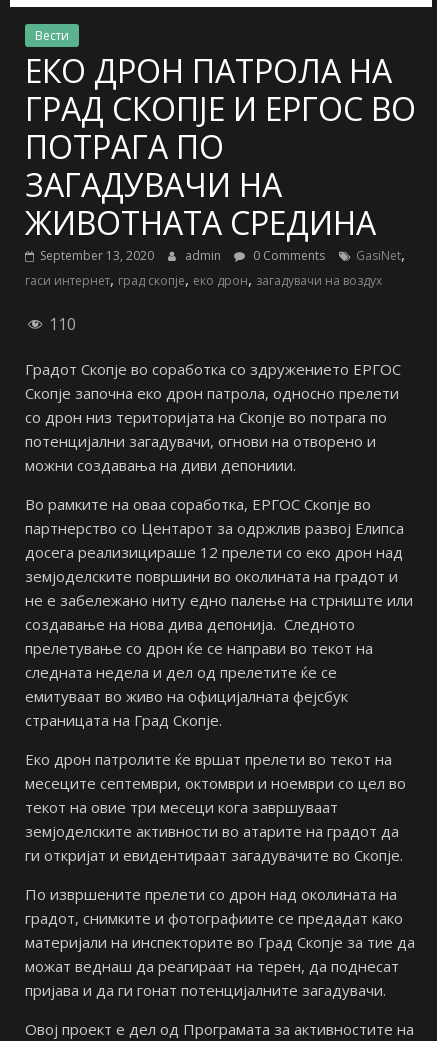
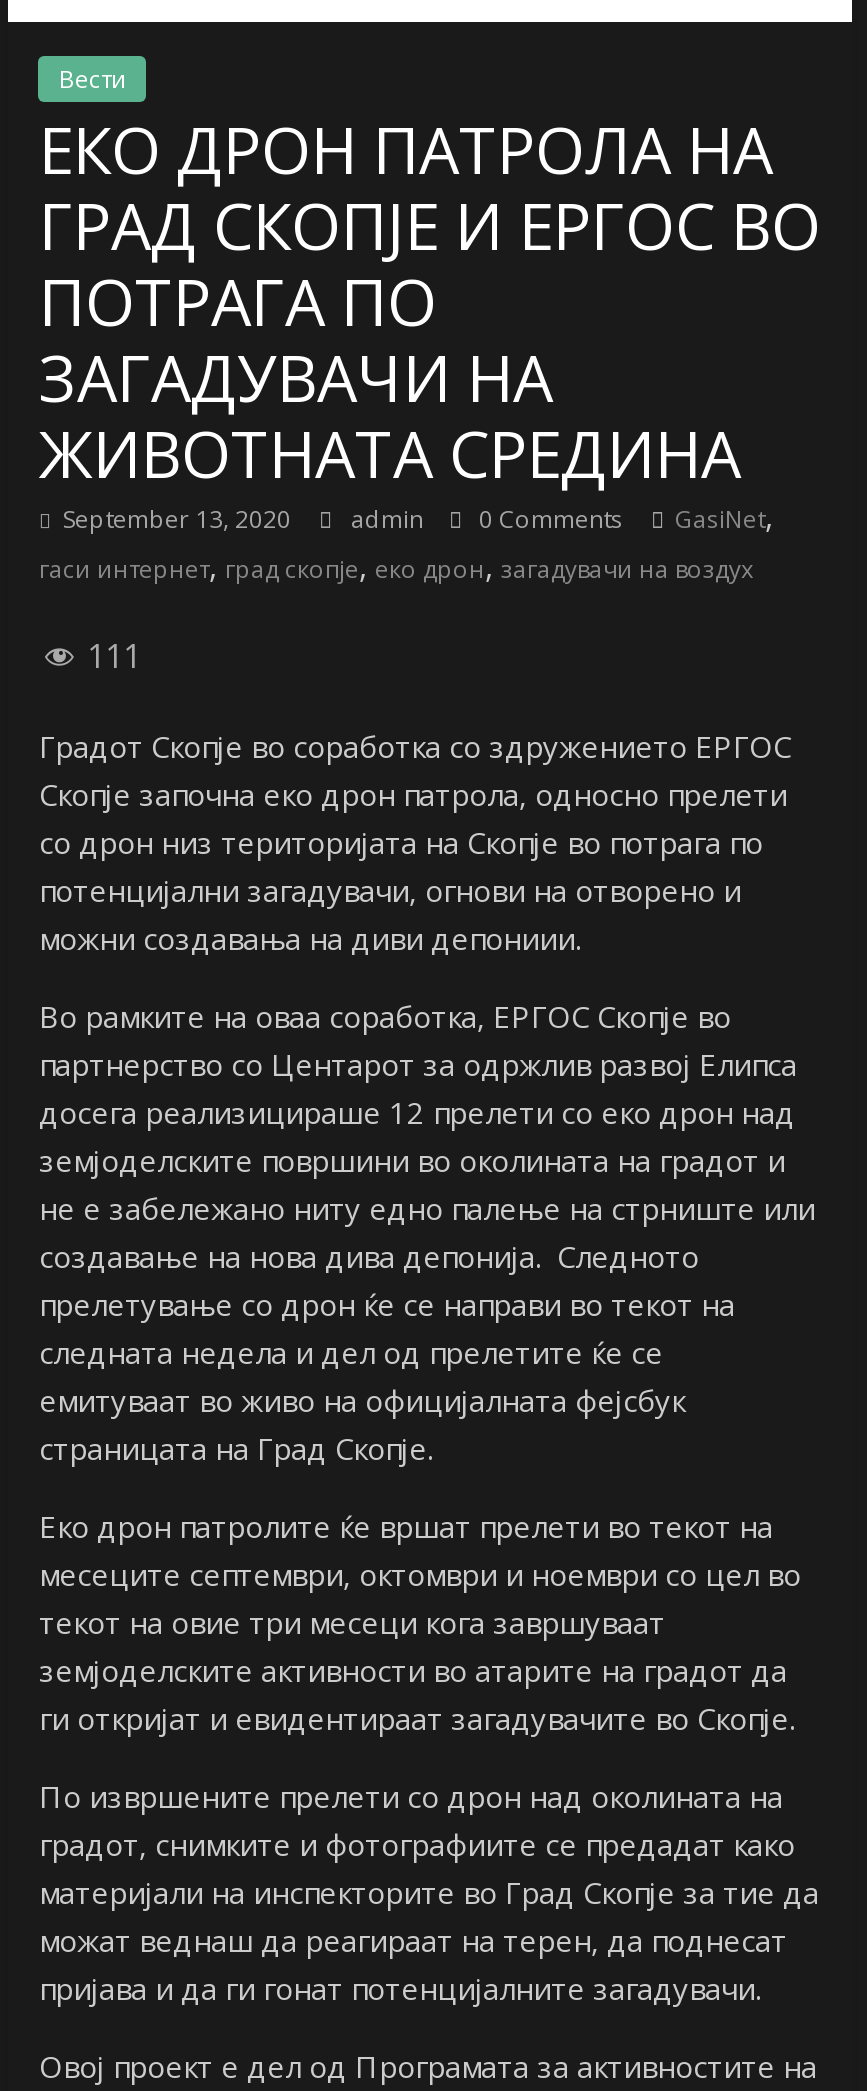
[49,313,76,335] 110 -> [87,635,141,679] 111

